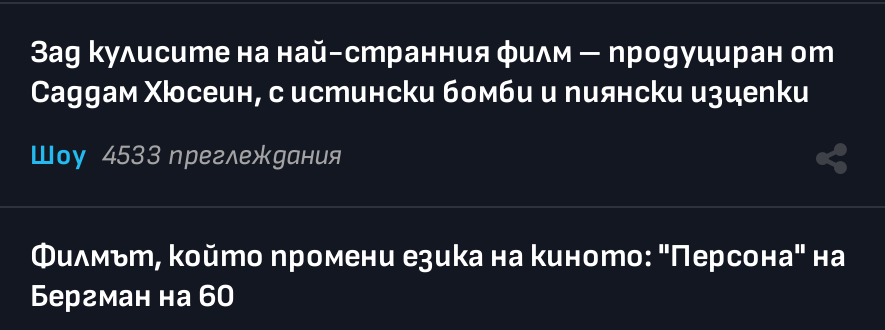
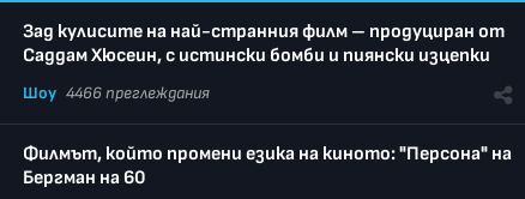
[30,138,342,172] Шоу 4533 преглеждания -> [23,83,210,103] Шоу 4466 преглеждания

